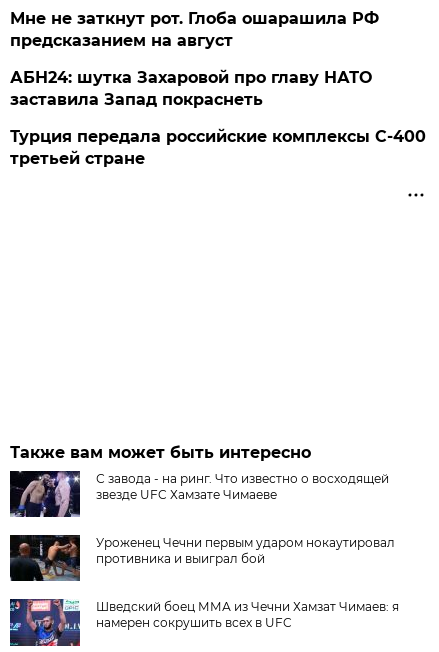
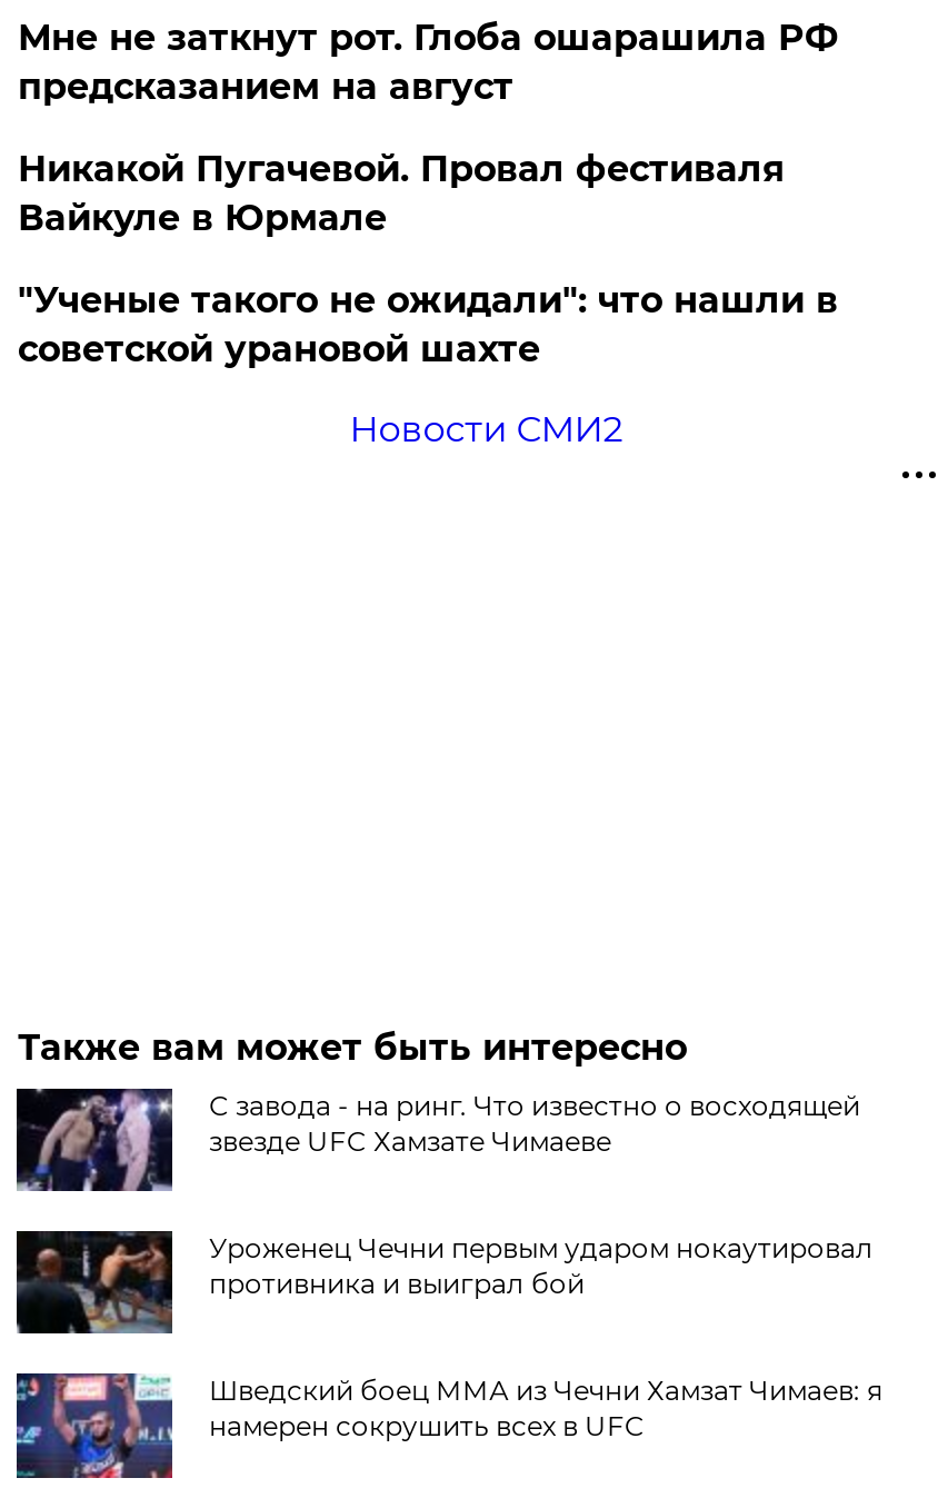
[10,68,426,168] АБН24: шутка Захаровой про главу НАТО | заставила Запад покраснеть | Турция передала российские комплексы С-400 | третьей стране -> [18,149,838,451] Никакой Пугачевой. Провал фестиваля | Вайкуле в Юрмале | "Ученые такого не ожидали": что нашли в | советской урановой шахте | Новости СМИ2

